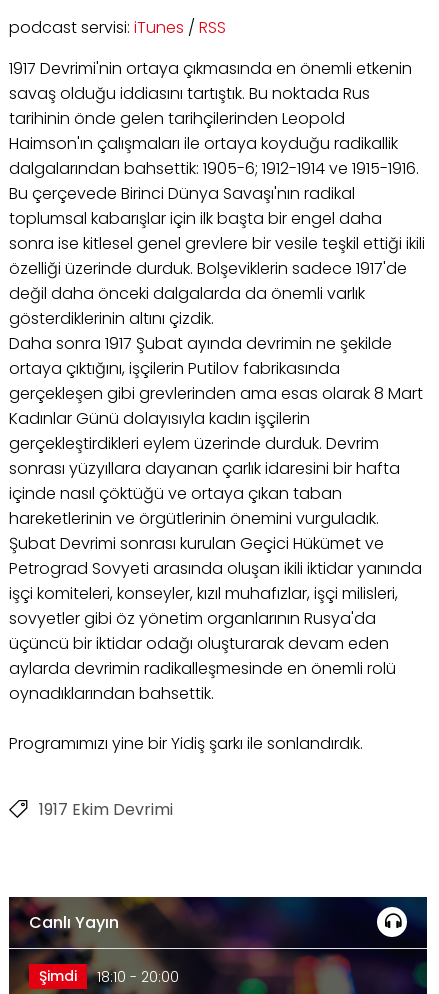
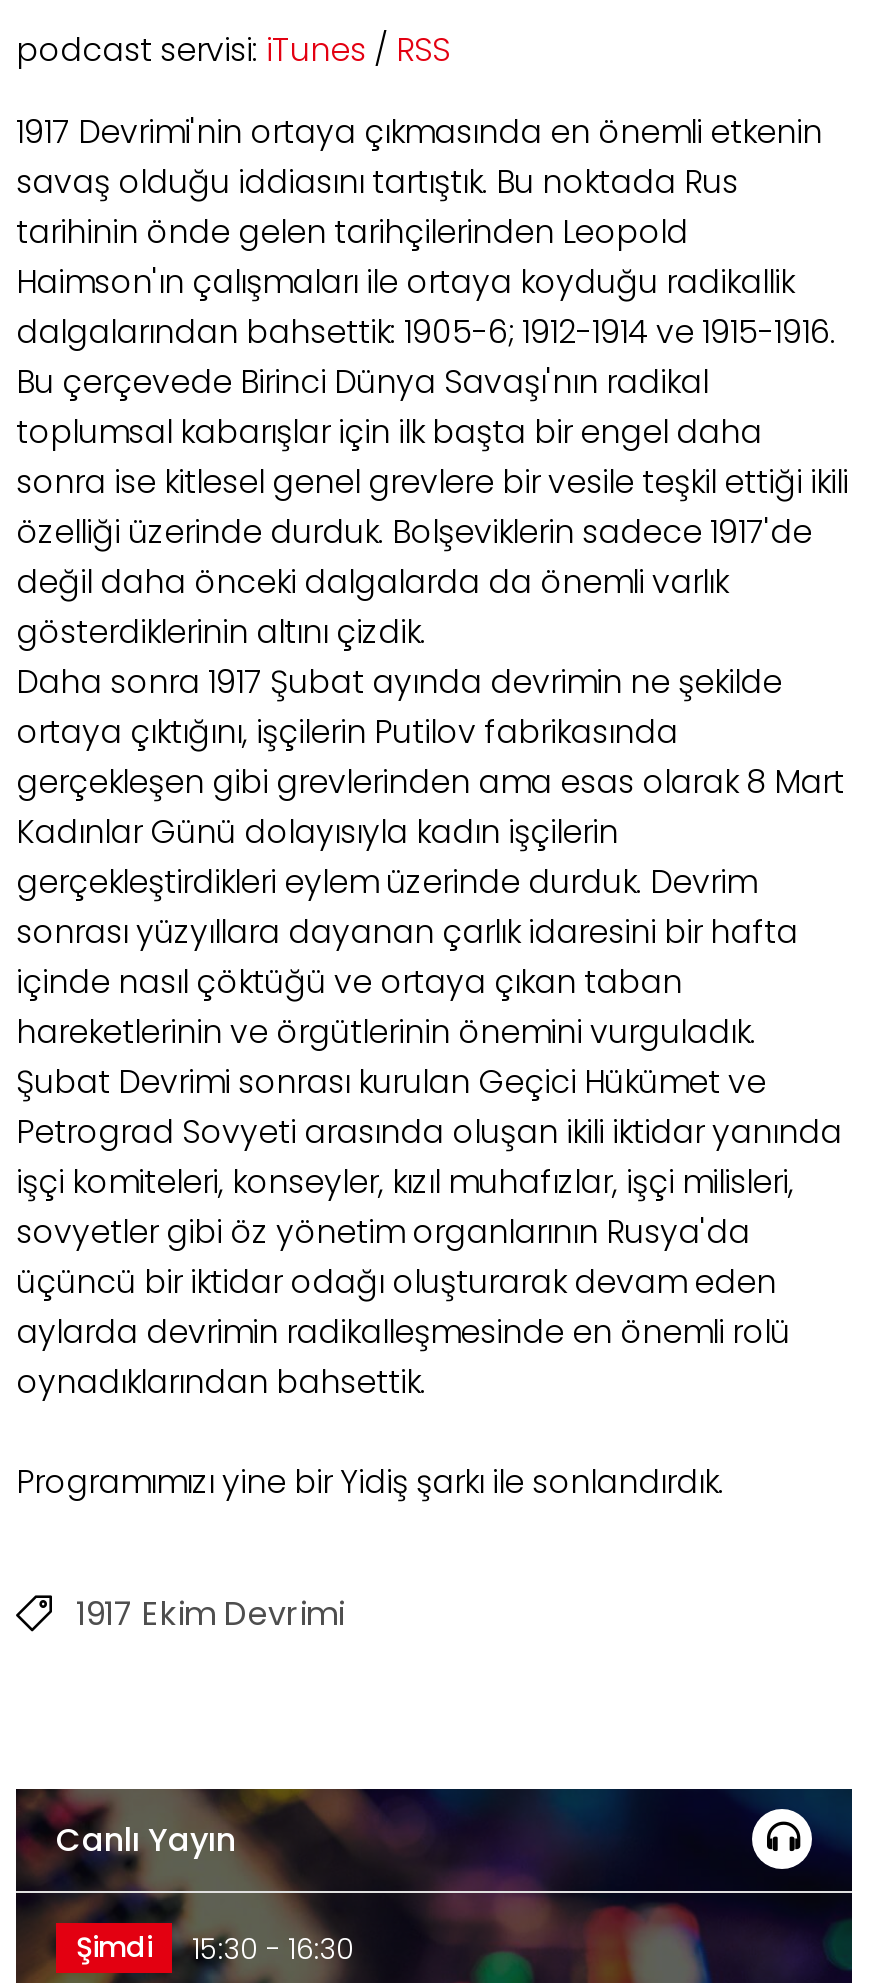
[39,966,179,987] Şimdi 18:10 - 20:00 -> [76,1927,354,1969] Şimdi 15:30 - 16:30

